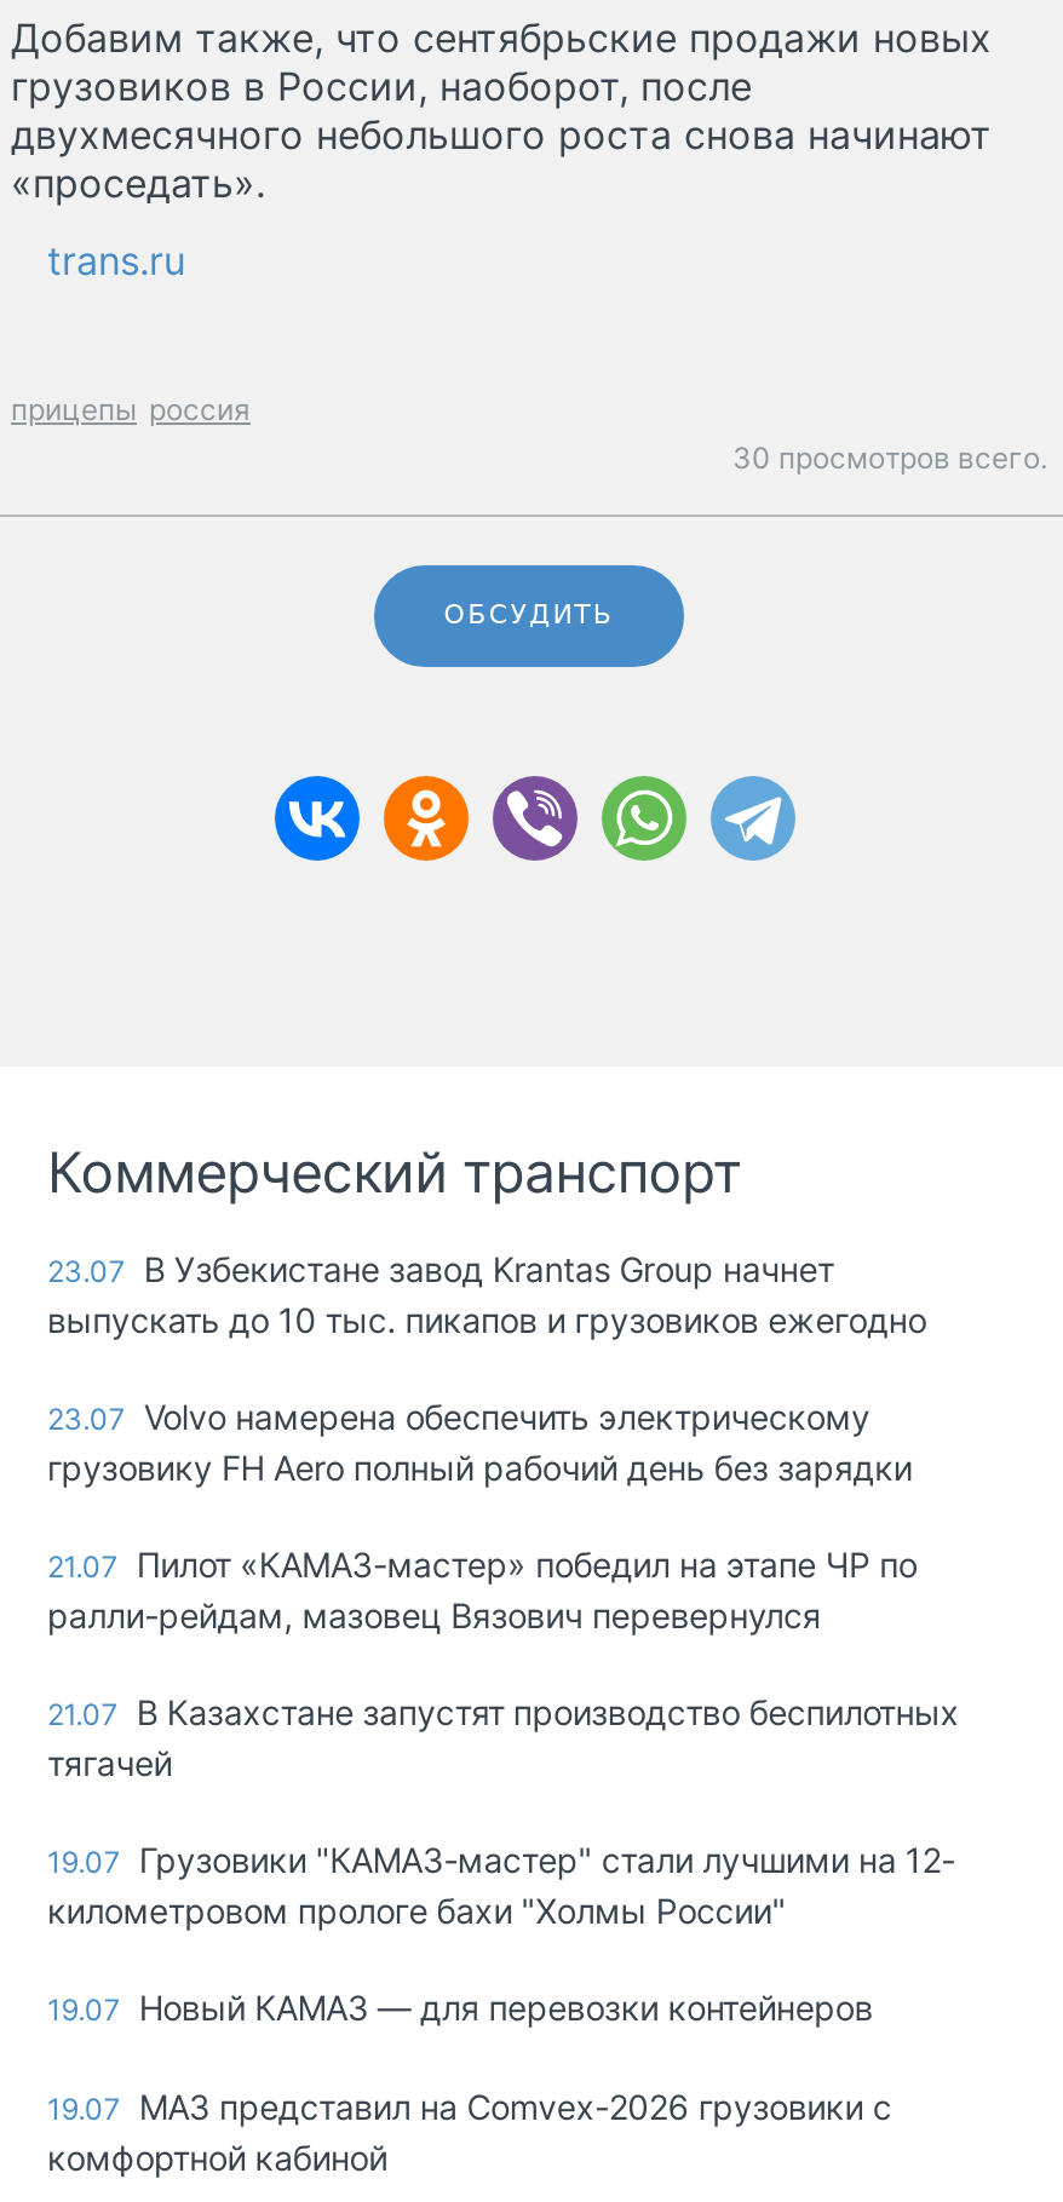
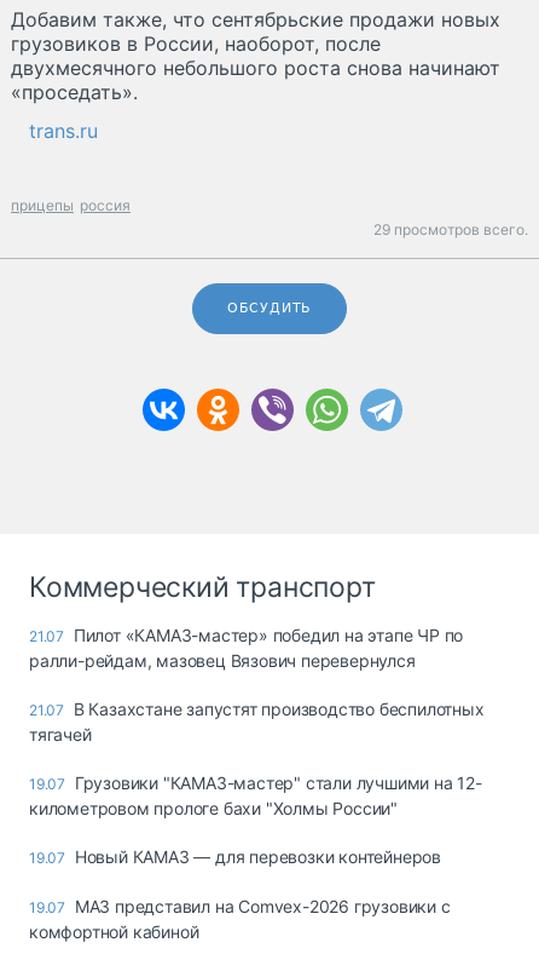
[732,440,1047,476] 30 просмотров всего. -> [373,220,528,239] 29 просмотров всего.
[47,1248,926,1488] 23.07 В Узбекистане завод Krantas Group начнет | выпускать до 10 тыс. пикапов и грузовиков ежегодно | 23.07 Volvo намерена обеспечить электрическому | грузовику FH Aero полный рабочий день без зарядки -> none

